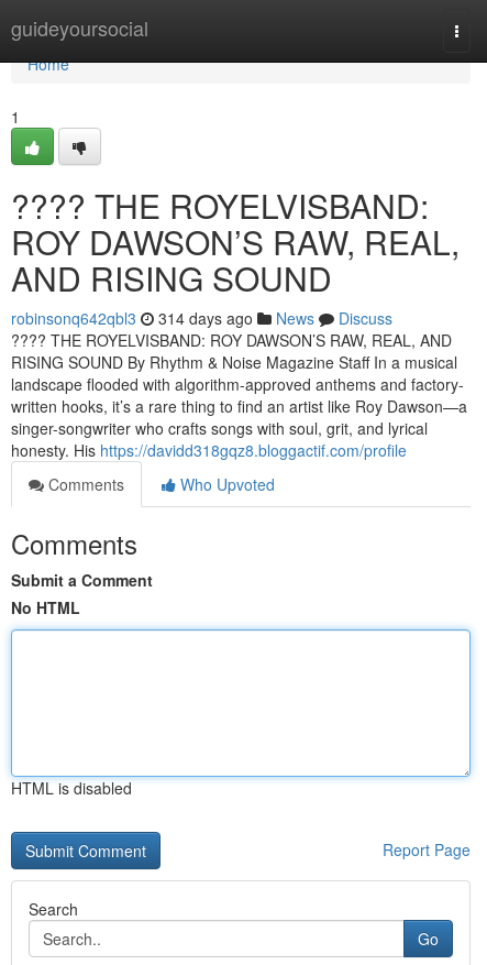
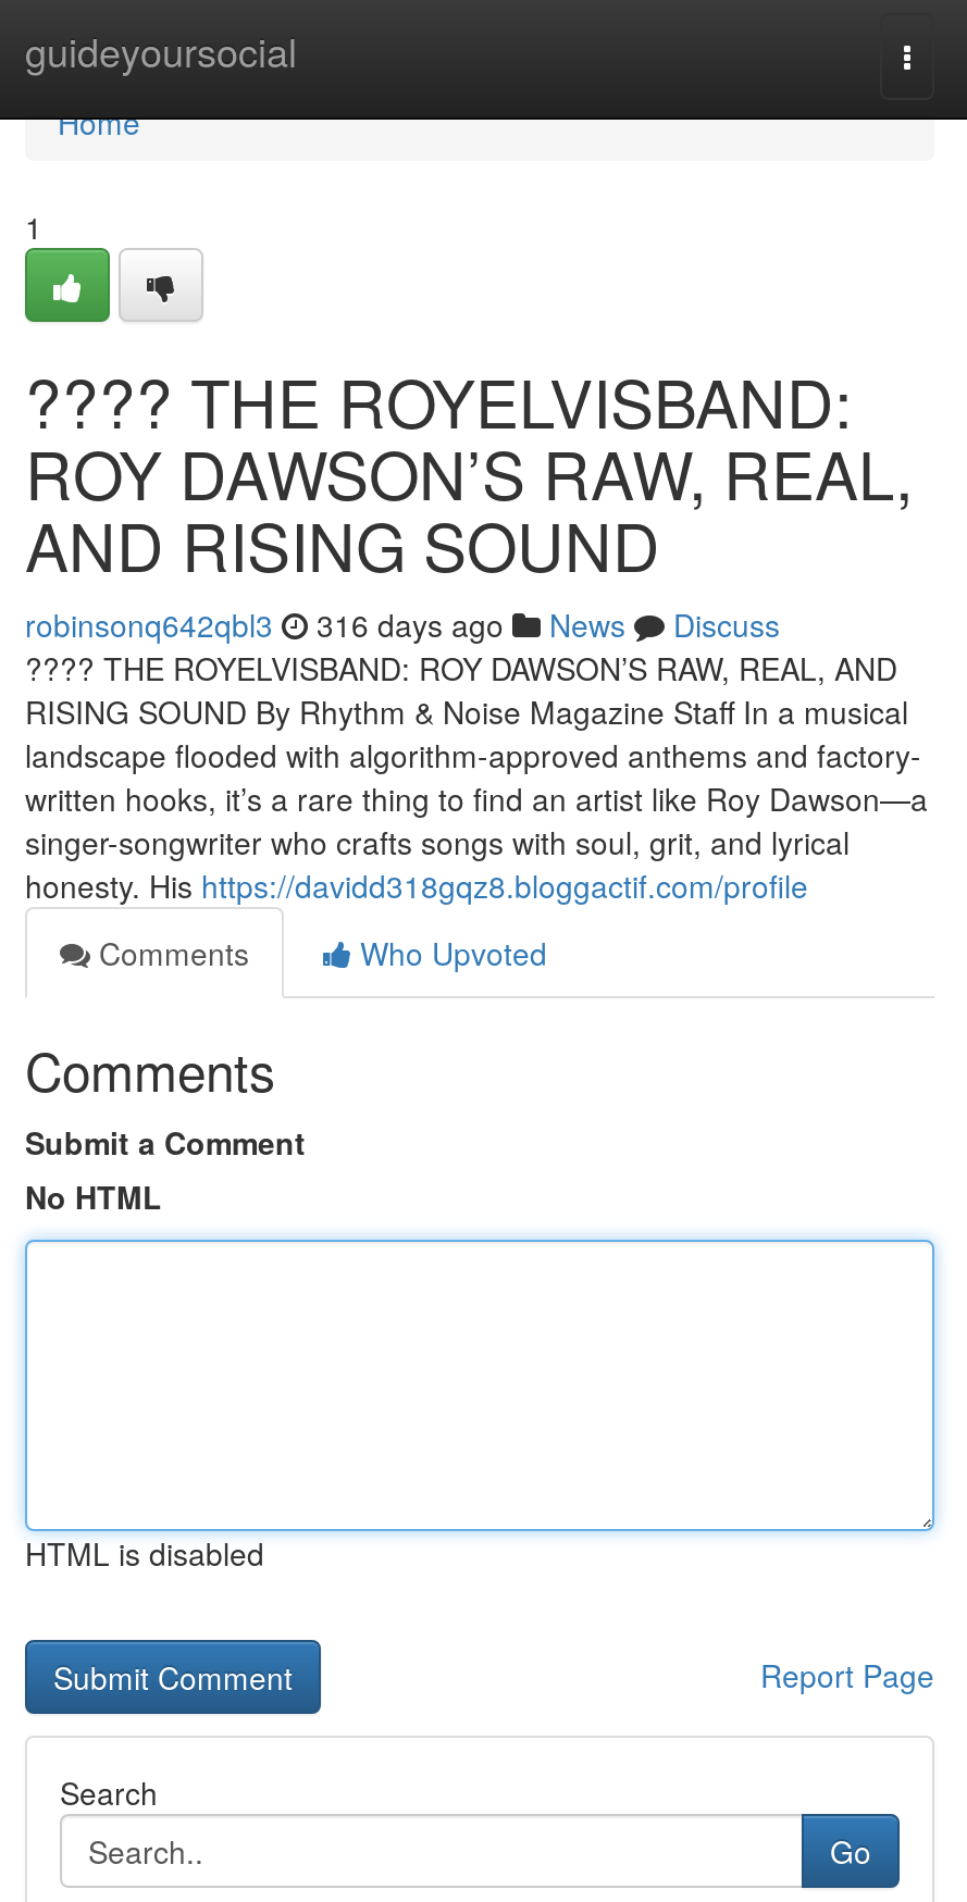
[11,307,392,329] robinsonq642qbl3 314 days ago News Discuss -> [25,602,780,646] robinsonq642qbl3 316 days ago News Discuss

